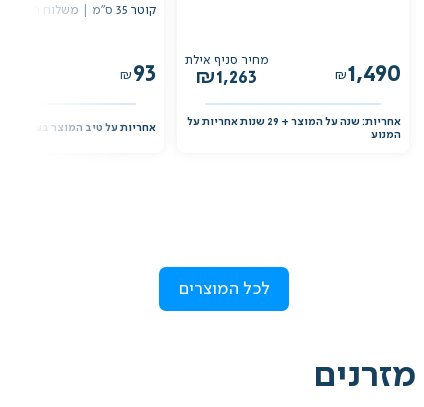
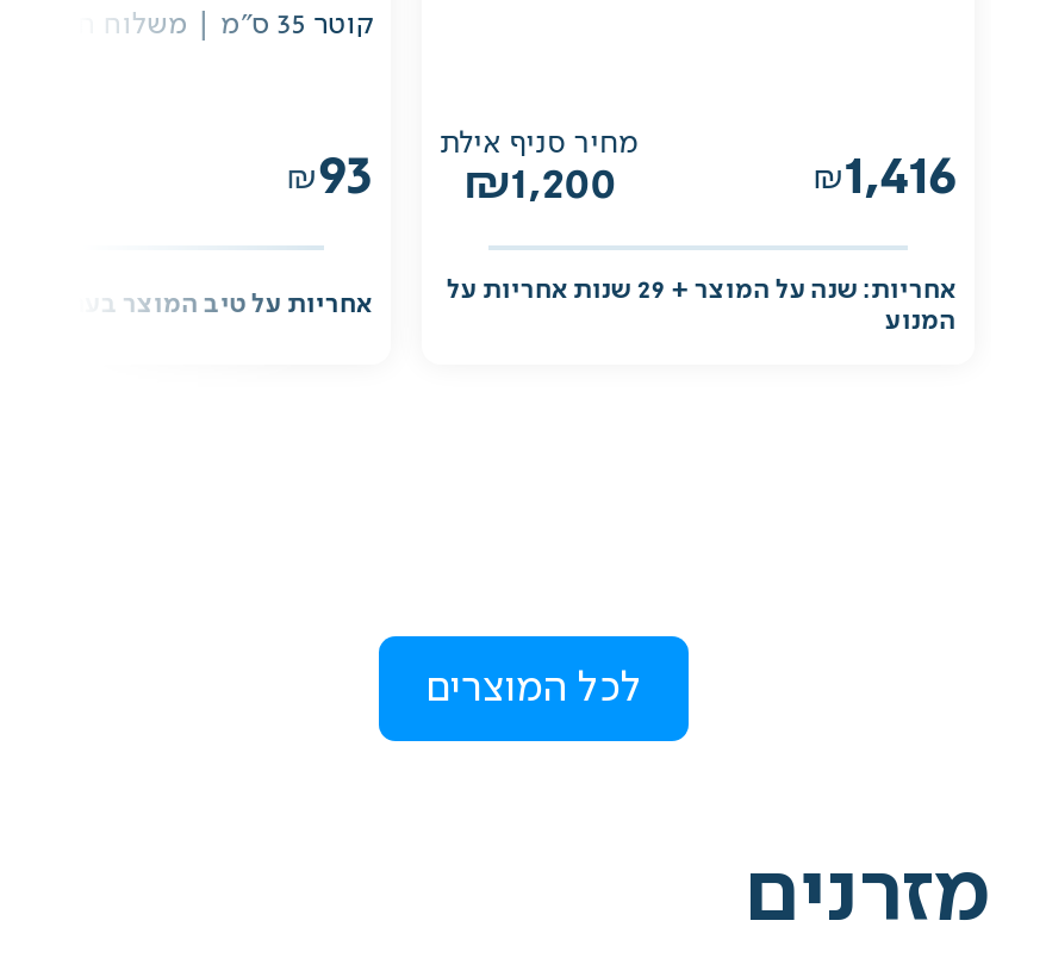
[348,61,401,86] 1,490 -> [844,147,956,206] 1,416
[216,67,257,86] 1,263 -> [511,161,616,206] 1,200

